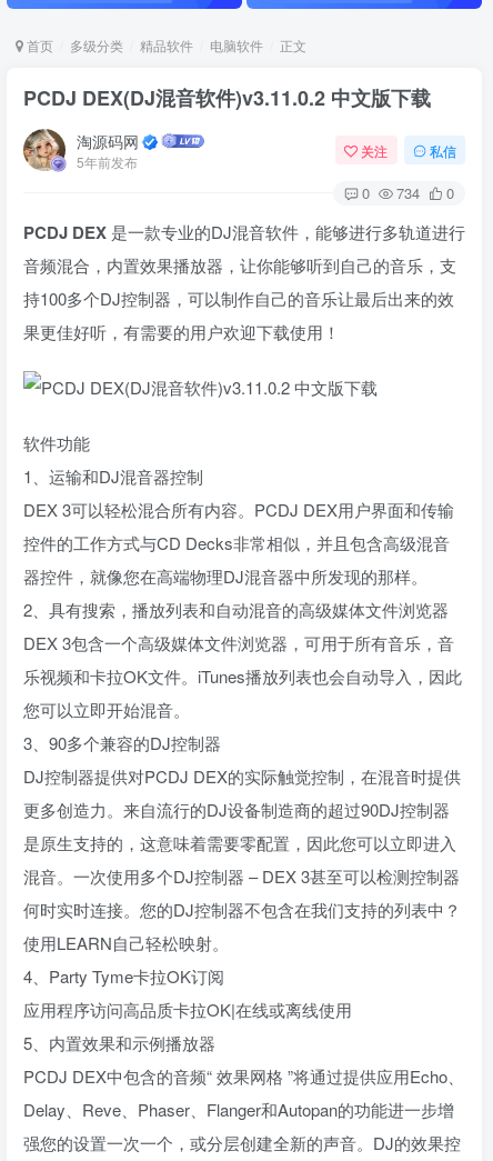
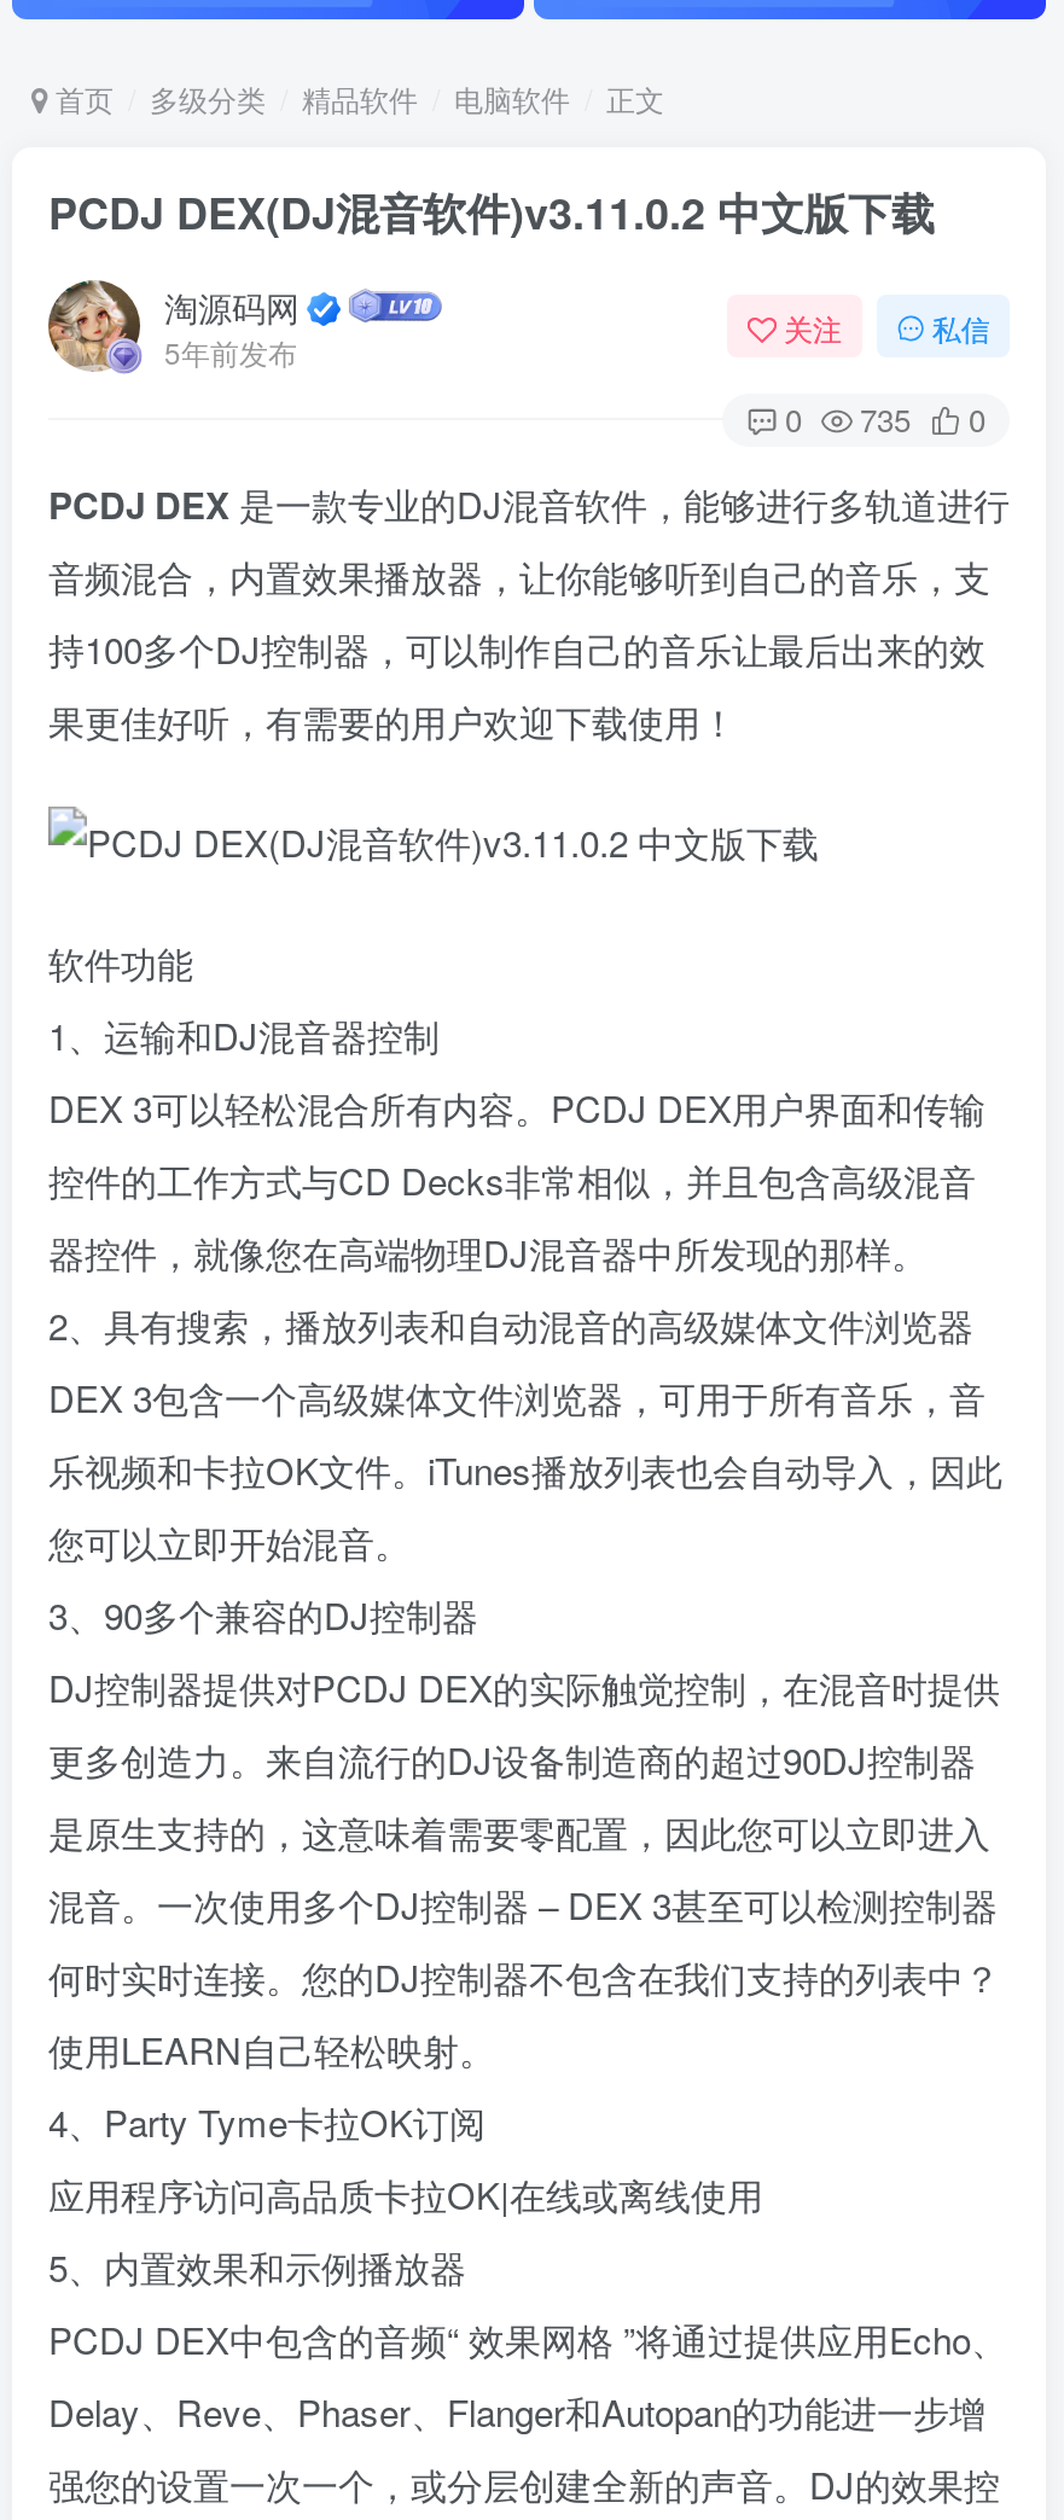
[362,182,454,203] 0 734 0 -> [785,396,985,442] 0 735 0

